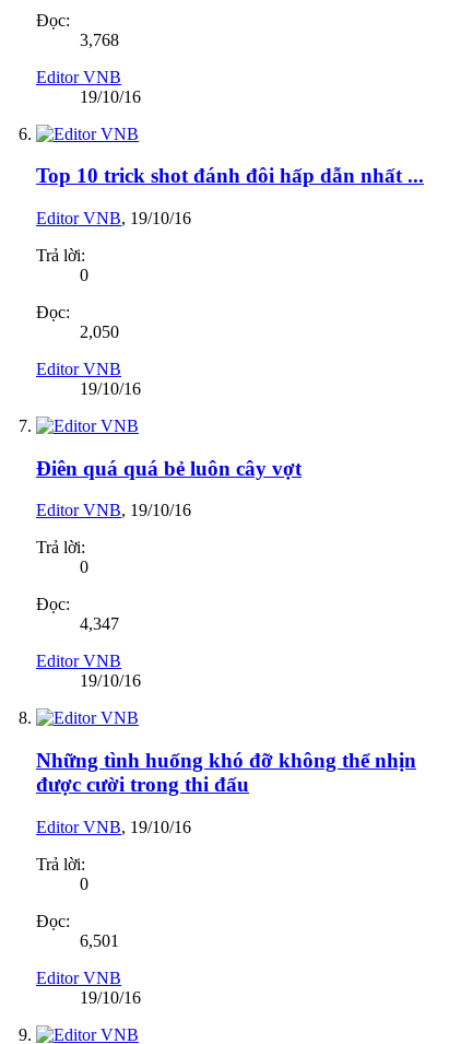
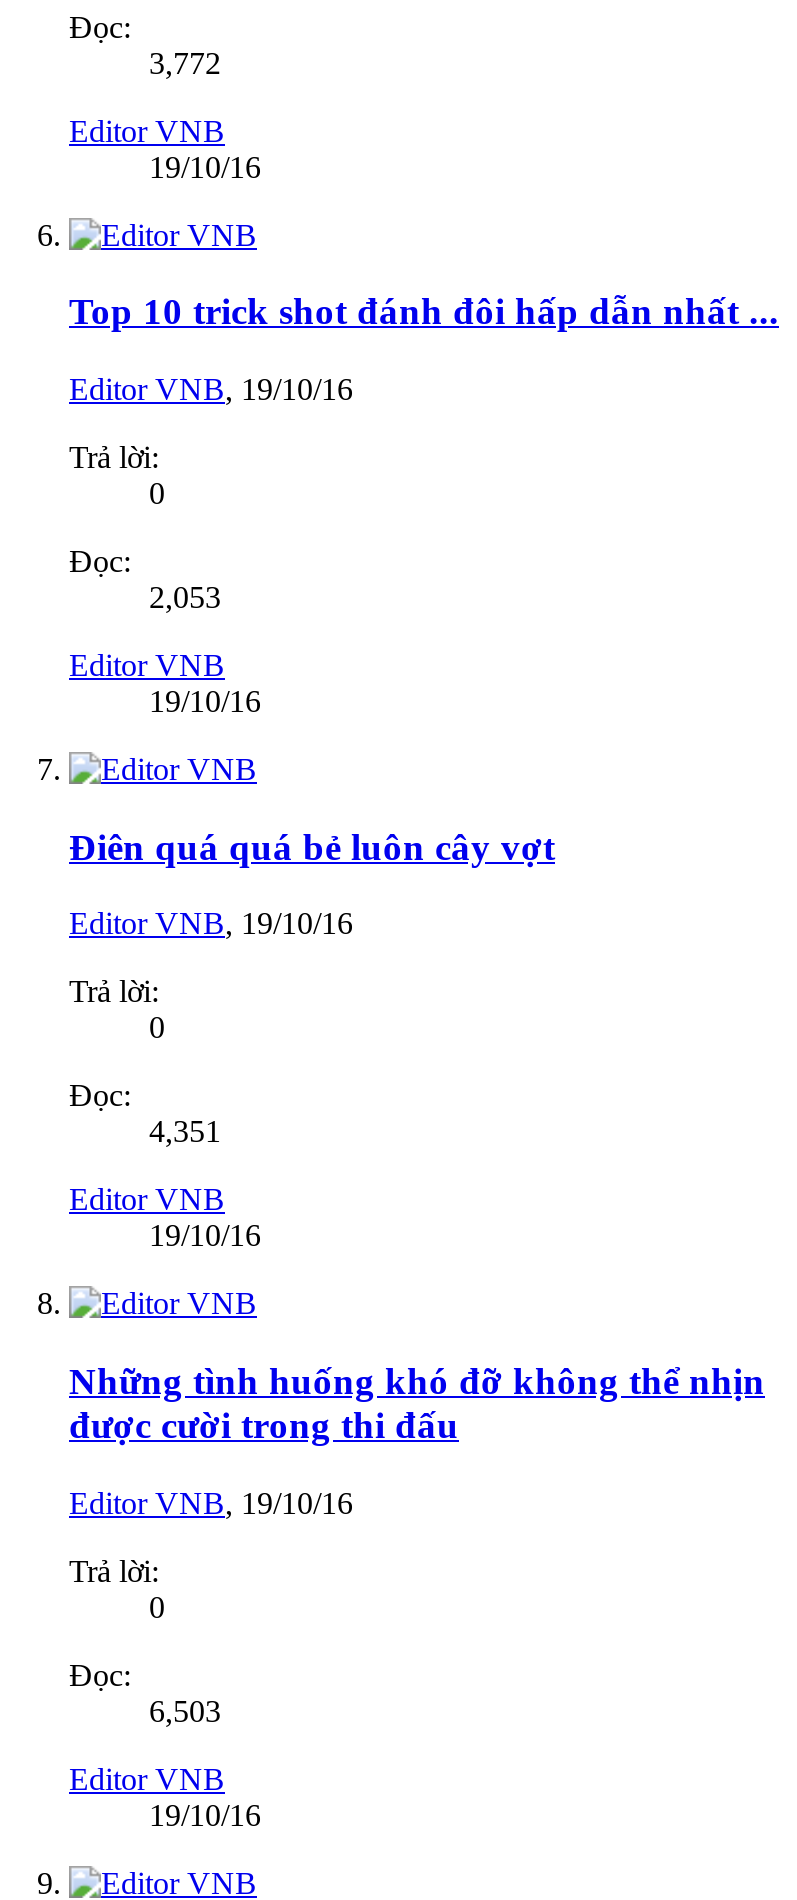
[80,30,119,49] 3,768 -> [149,45,221,79] 3,772
[80,322,119,341] 2,050 -> [149,580,221,614] 2,053
[80,615,119,633] 4,347 -> [149,1115,221,1149] 4,351
[80,931,119,950] 6,501 -> [149,1694,221,1728] 6,503

